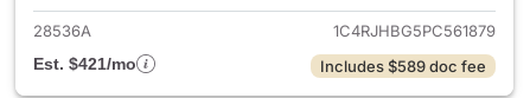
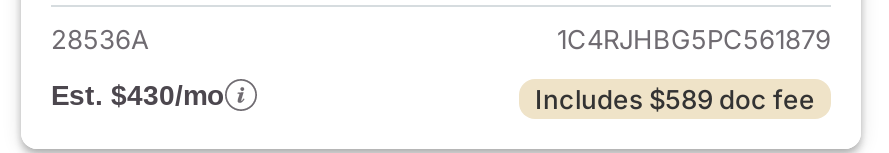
[33,54,136,73] Est. $421/mo -> [51,79,225,111] Est. $430/mo

